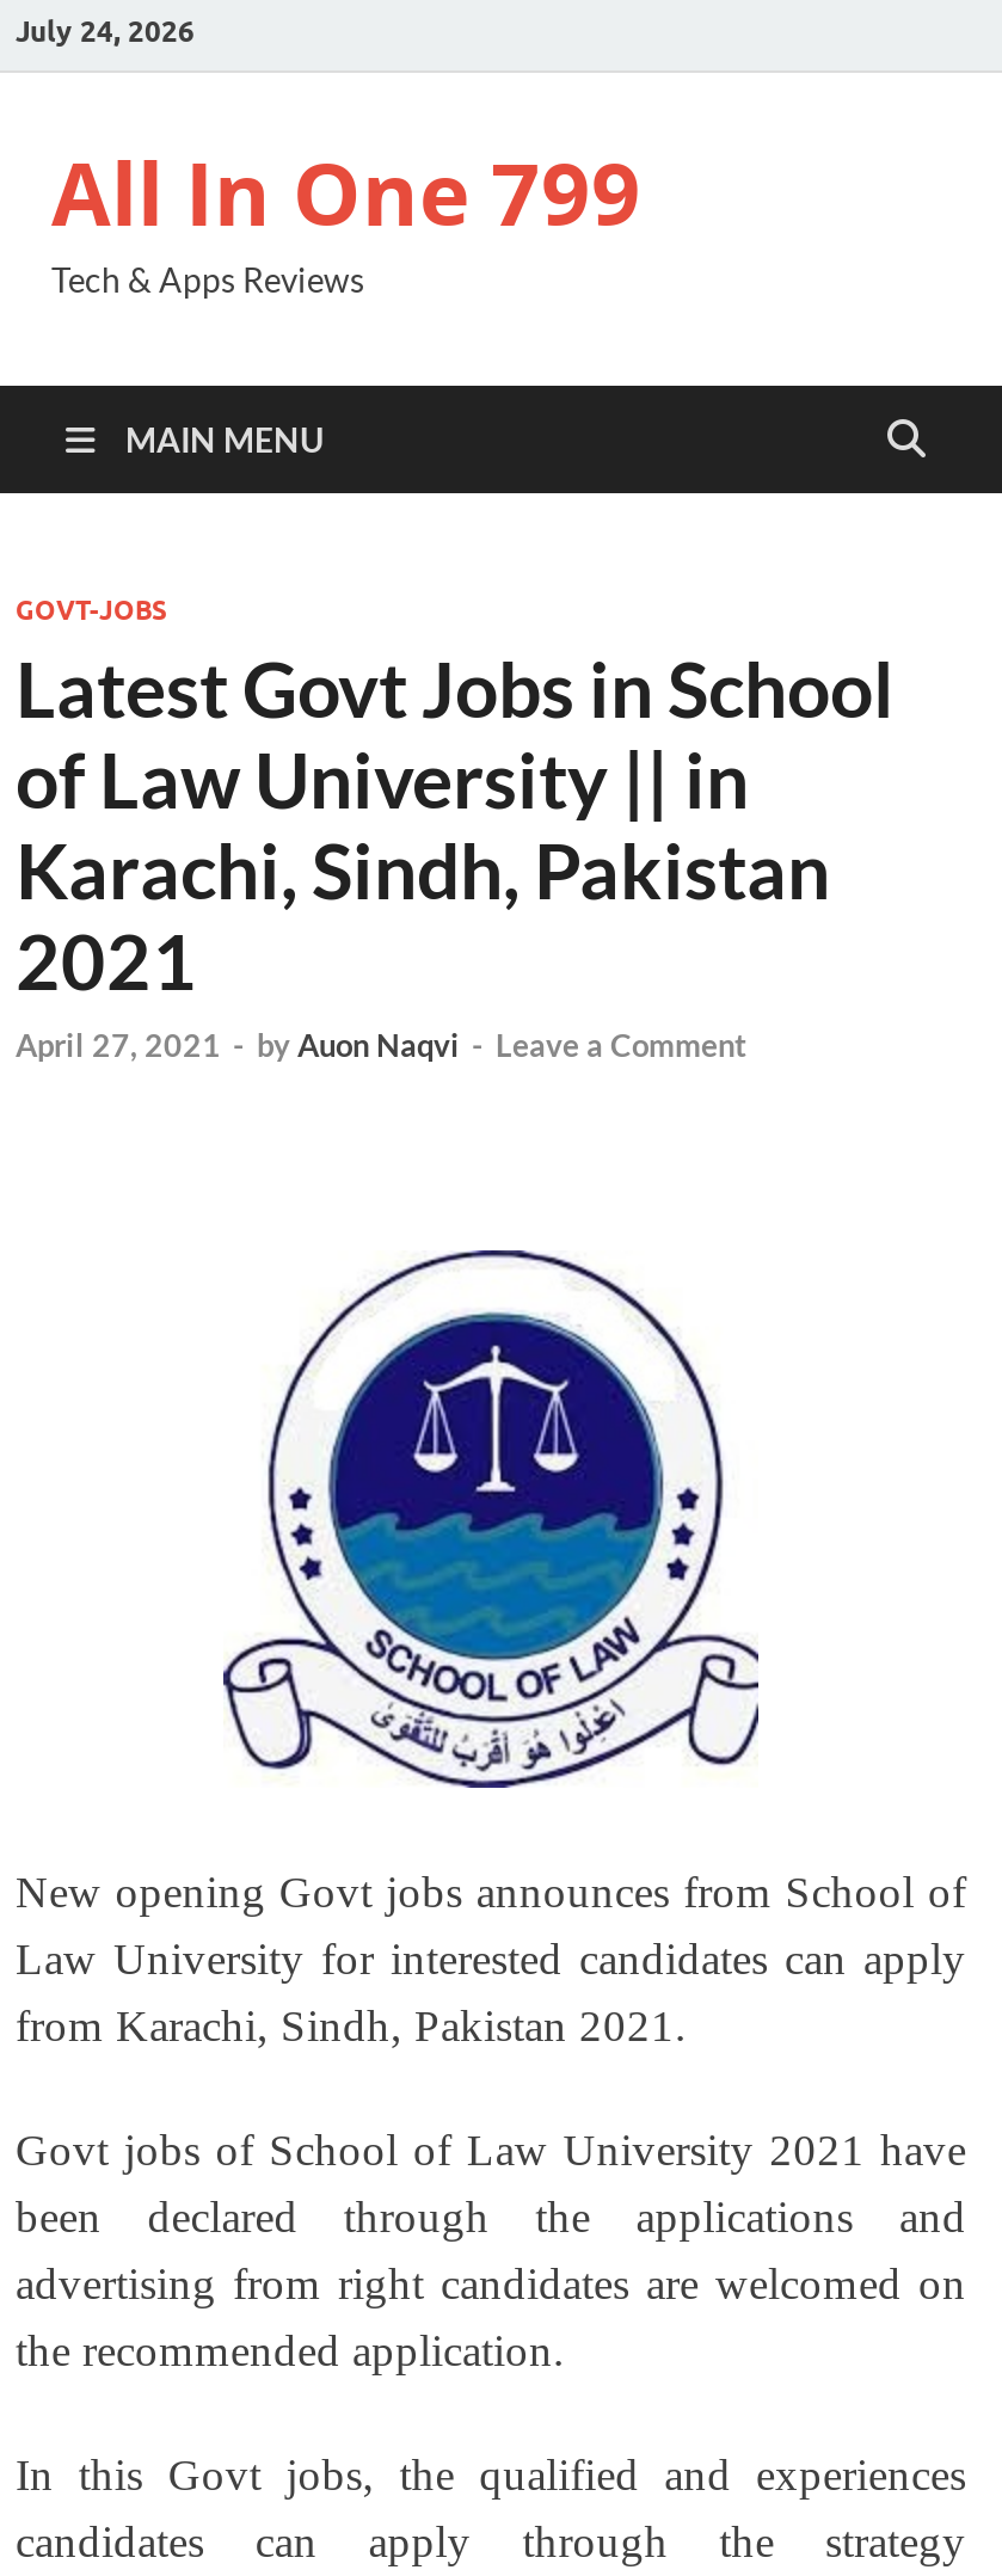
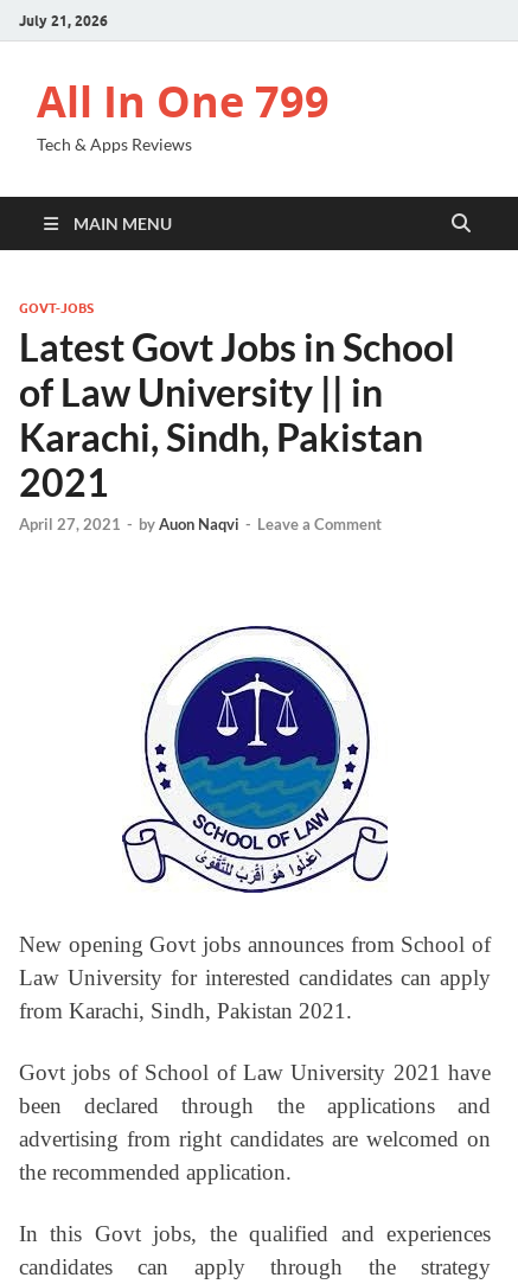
[16,12,195,48] July 24, 2026 -> [19,11,108,29] July 21, 2026

